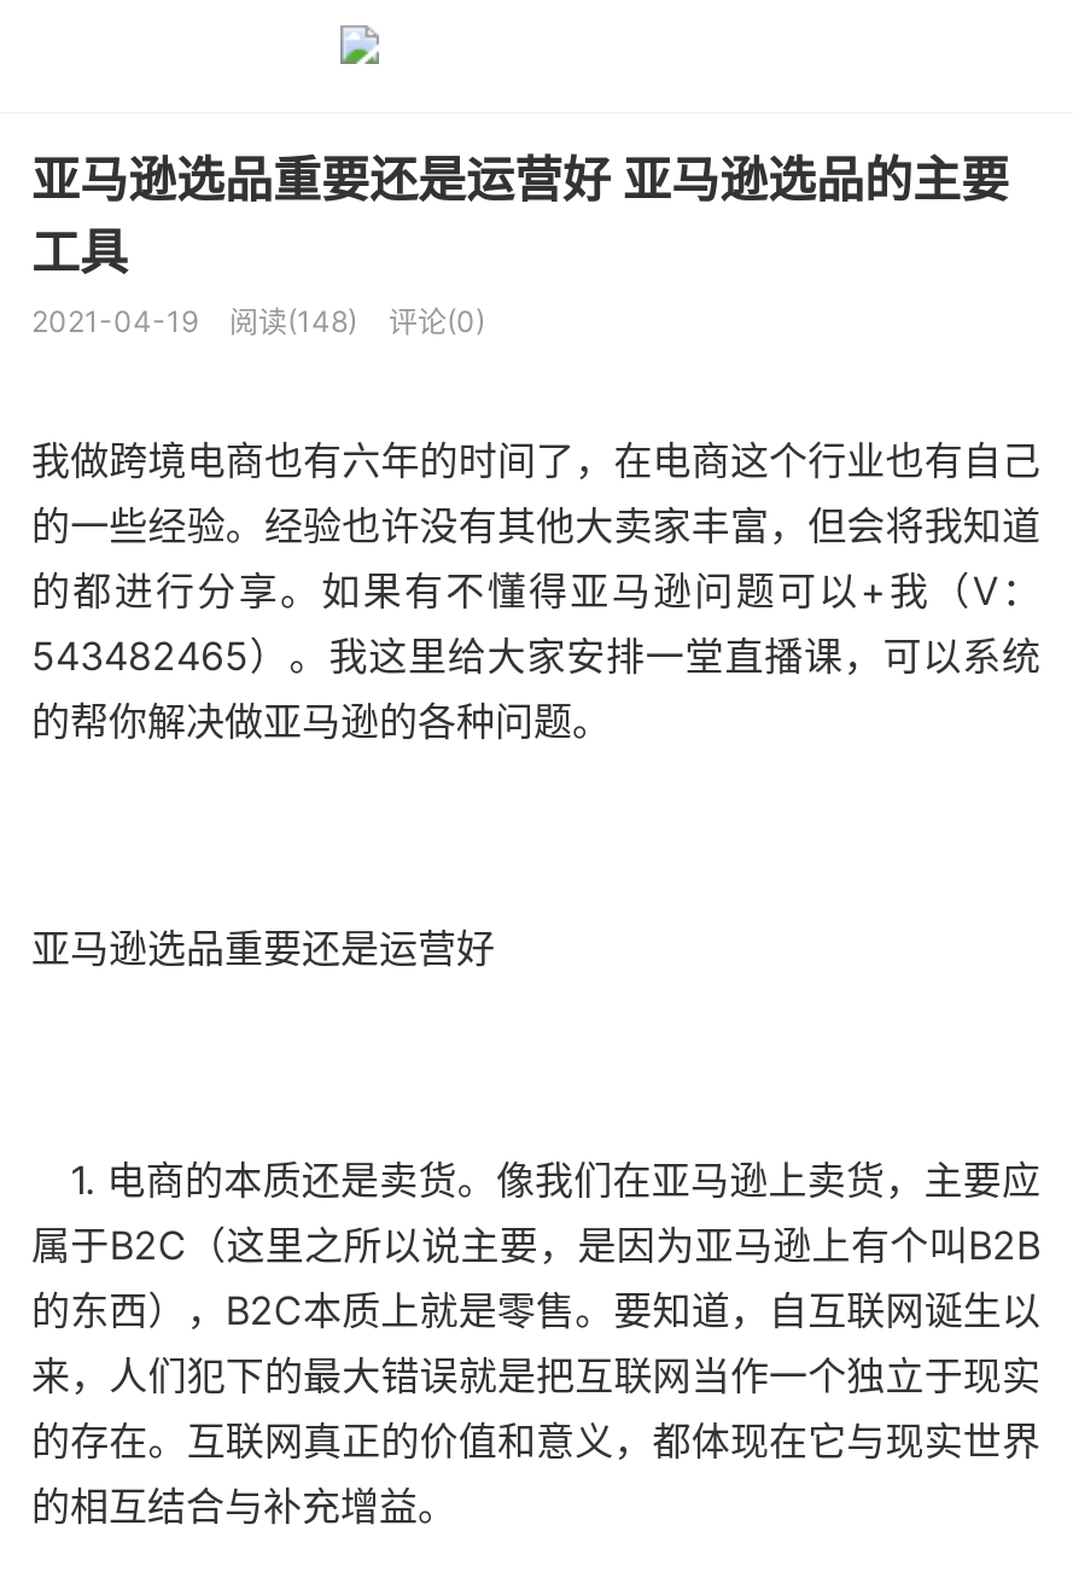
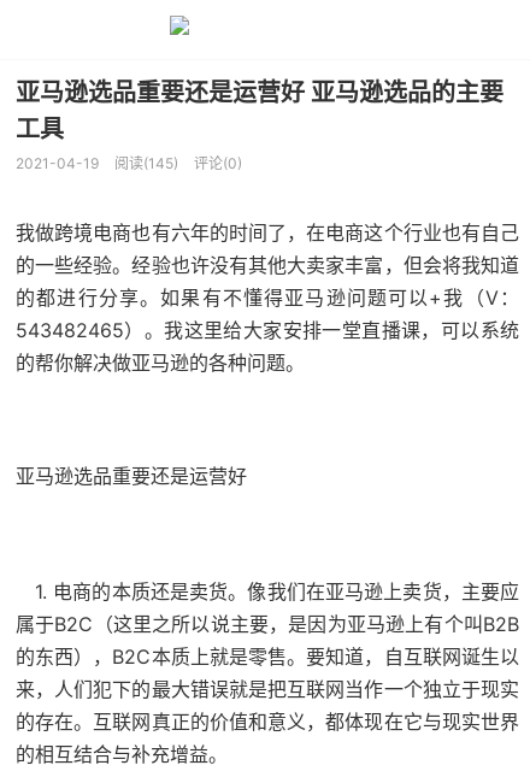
[31,303,485,339] 2021-04-19 阅读(148) 评论(0) -> [16,154,242,172] 2021-04-19 阅读(145) 评论(0)

